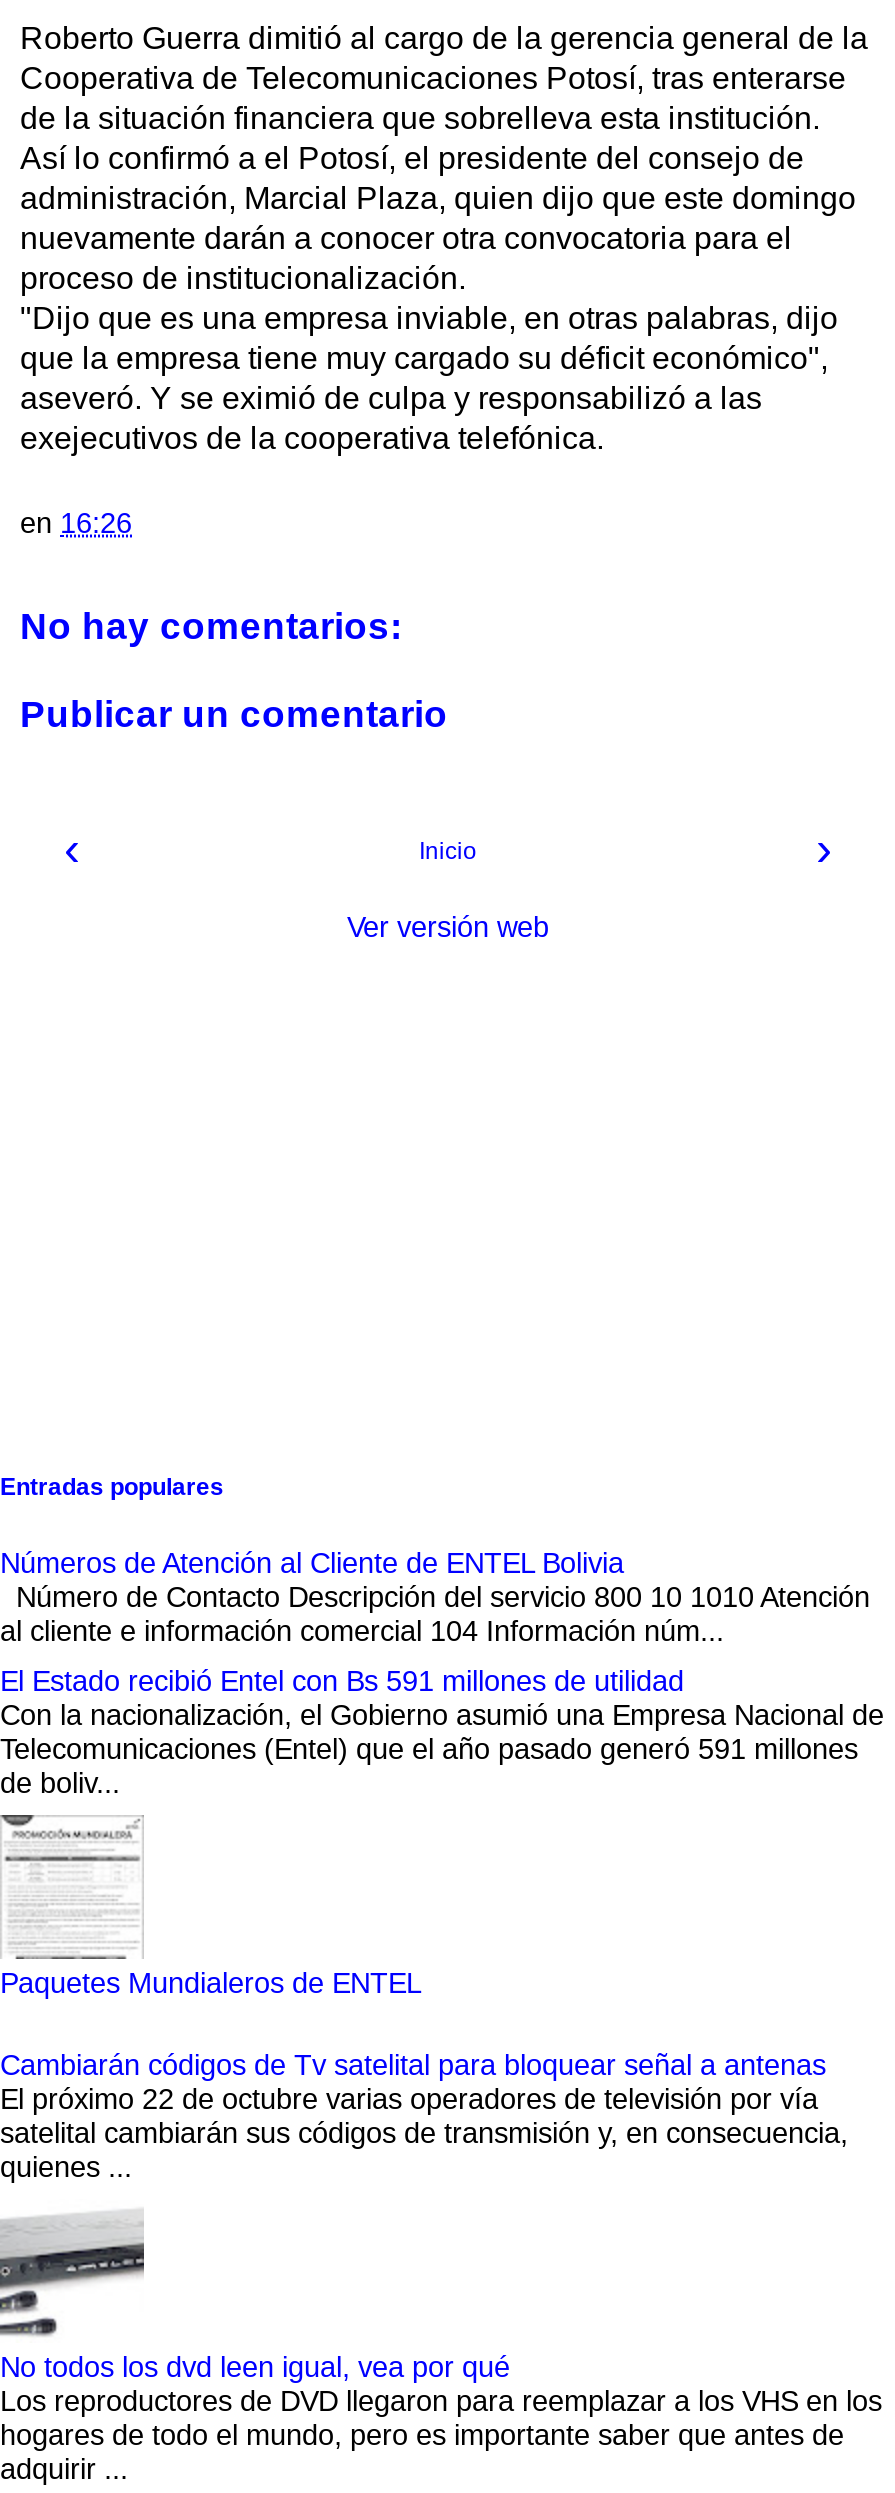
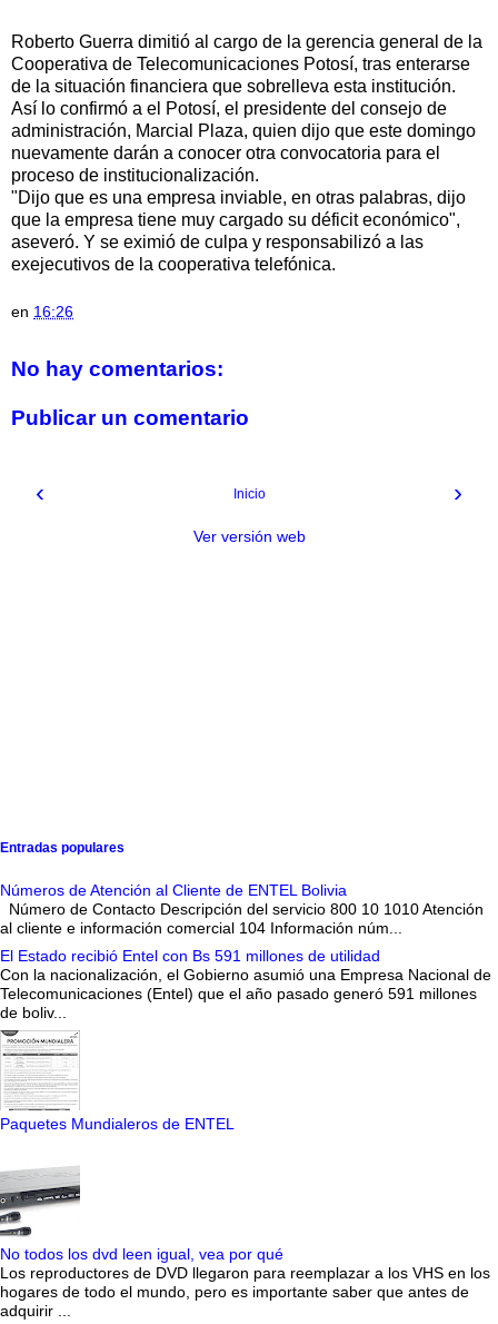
[0,2049,848,2183] Cambiarán códigos de Tv satelital para bloquear señal a antenas | El próximo 22 de octubre varias operadores de televisión por vía | satelital cambiarán sus códigos de transmisión y, en consecuencia, | quienes ... -> none

